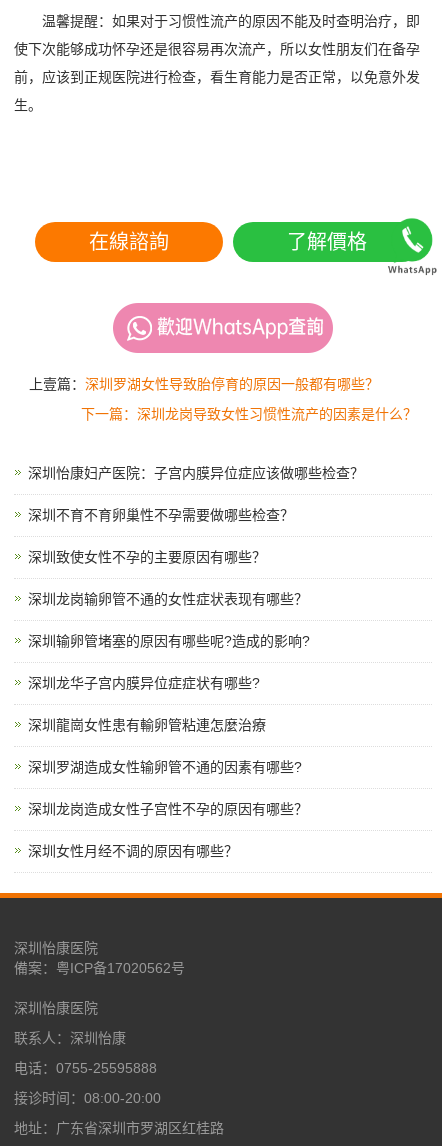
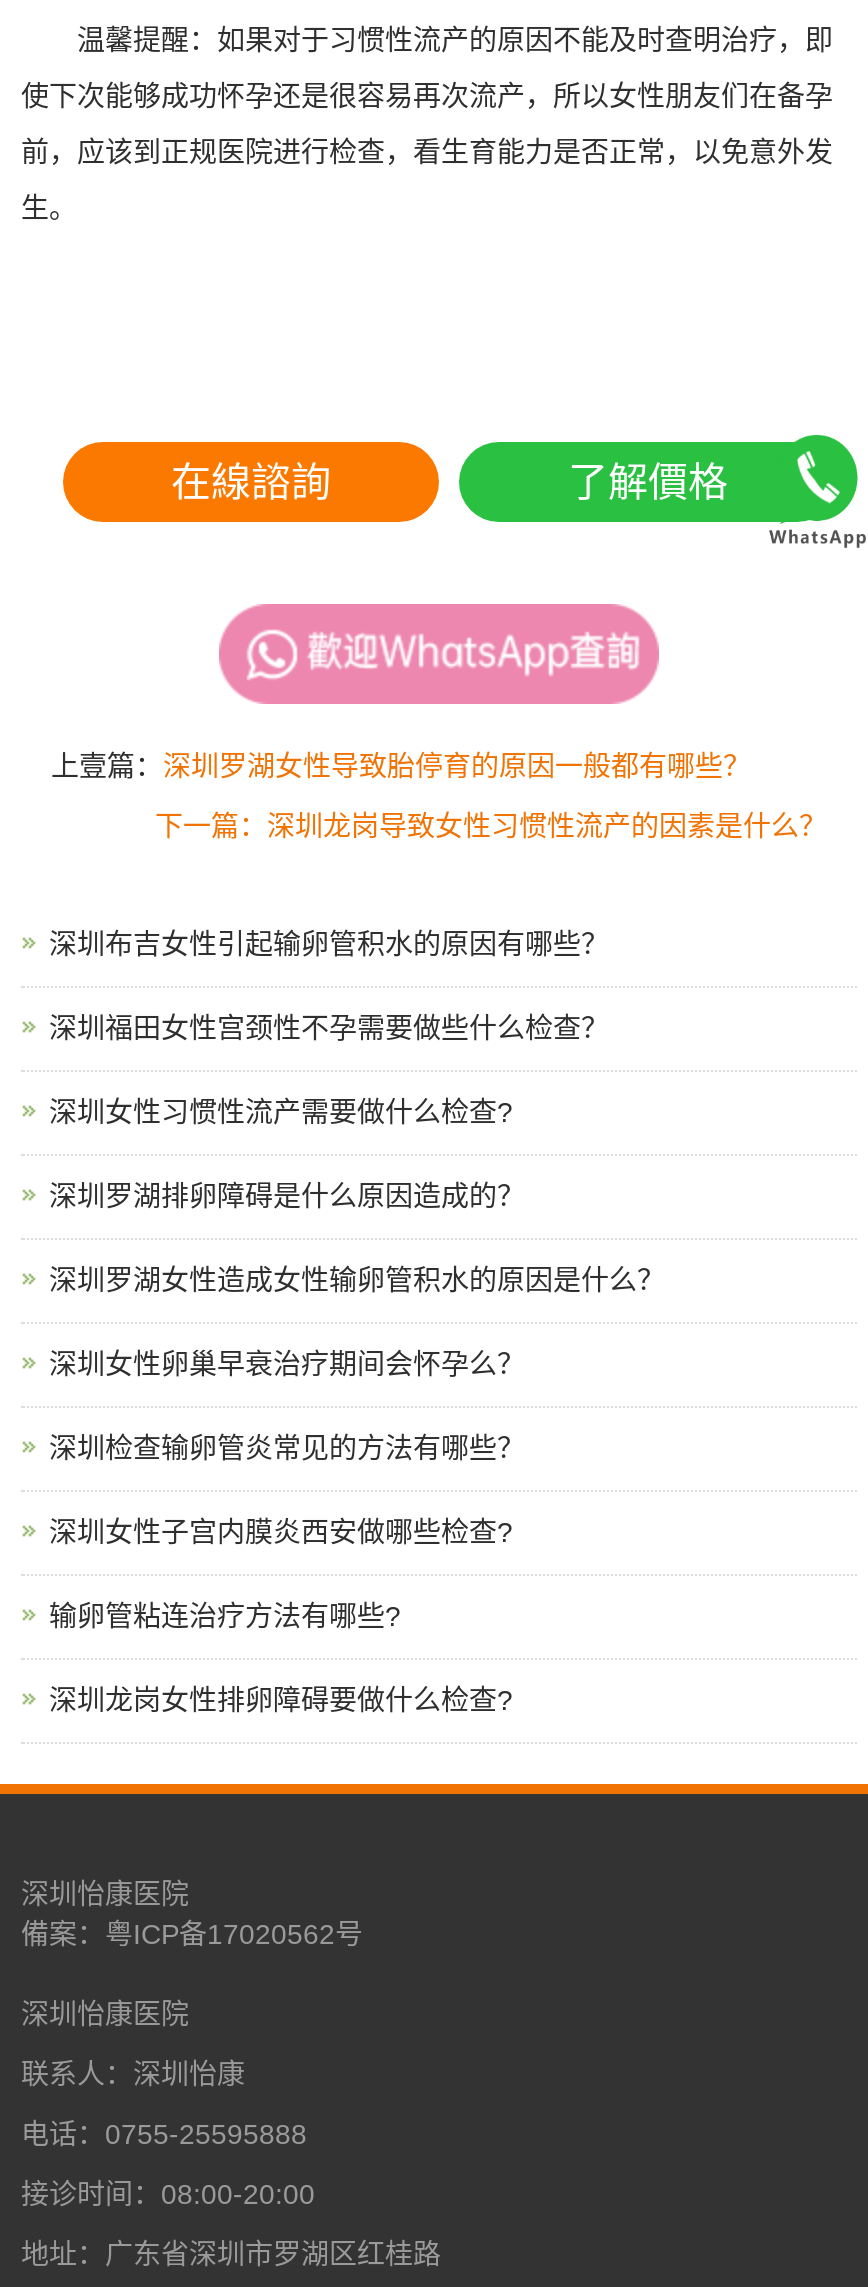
[28,465,364,481] 深圳怡康妇产医院：子宫内膜异位症应该做哪些检查？ -> [49,928,609,960] 深圳布吉女性引起输卵管积水的原因有哪些？
[28,507,294,523] 深圳不育不育卵巢性不孕需要做哪些检查？ -> [49,1012,609,1044] 深圳福田女性宫颈性不孕需要做些什么检查？
[28,549,266,565] 深圳致使女性不孕的主要原因有哪些？ -> [49,1096,513,1128] 深圳女性习惯性流产需要做什么检查?
[28,591,308,607] 深圳龙岗输卵管不通的女性症状表现有哪些？ -> [49,1180,525,1212] 深圳罗湖排卵障碍是什么原因造成的？
[28,633,310,649] 深圳输卵管堵塞的原因有哪些呢?造成的影响? -> [49,1264,665,1296] 深圳罗湖女性造成女性输卵管积水的原因是什么？
[28,675,260,691] 深圳龙华子宫内膜异位症症状有哪些? -> [49,1348,525,1380] 深圳女性卵巢早衰治疗期间会怀孕么？
[28,717,266,733] 深圳龍崗女性患有輸卵管粘連怎麼治療 -> [49,1432,525,1464] 深圳检查输卵管炎常见的方法有哪些？
[28,759,302,775] 深圳罗湖造成女性输卵管不通的因素有哪些? -> [49,1516,513,1548] 深圳女性子宫内膜炎西安做哪些检查?
[28,801,308,817] 深圳龙岗造成女性子宫性不孕的原因有哪些？ -> [49,1600,401,1632] 输卵管粘连治疗方法有哪些?
[28,843,238,859] 深圳女性月经不调的原因有哪些？ -> [49,1684,513,1716] 深圳龙岗女性排卵障碍要做什么检查?

